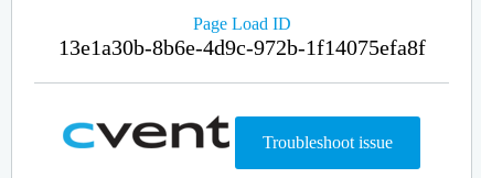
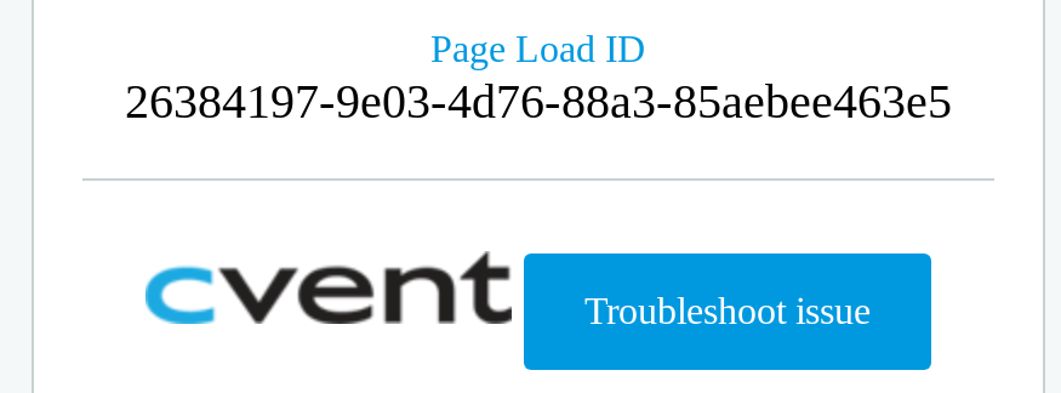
[58,35,425,59] 13e1a30b-8b6e-4d9c-972b-1f14075efa8f -> [125,74,952,127] 26384197-9e03-4d76-88a3-85aebee463e5

